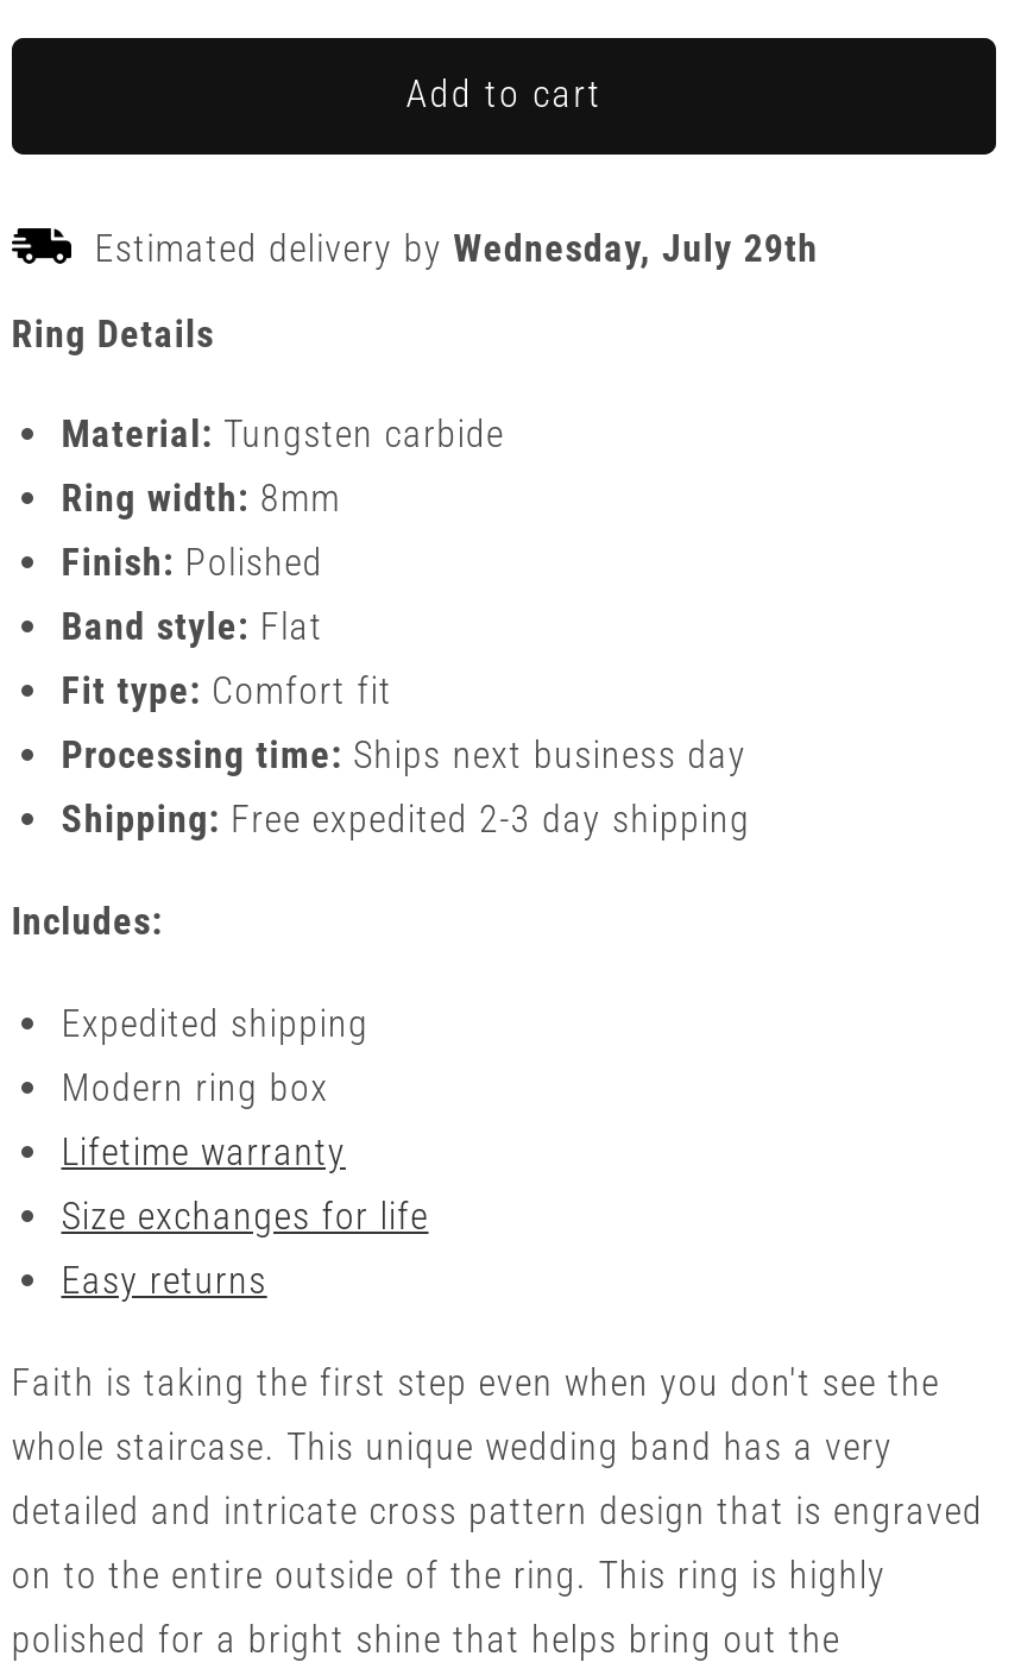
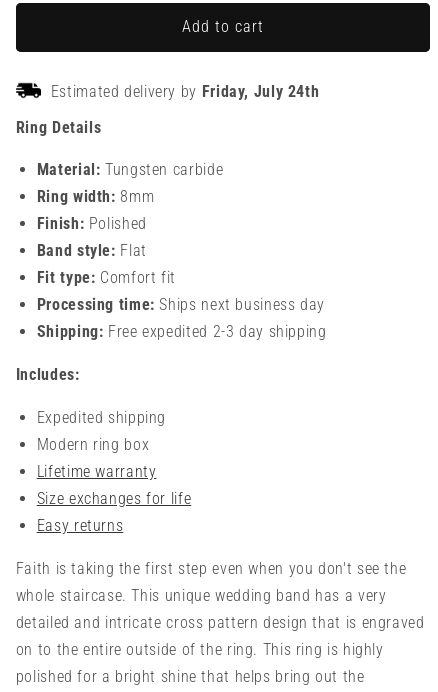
[95,227,818,272] Estimated delivery by Wednesday, July 29th -> [51,82,319,101] Estimated delivery by Friday, July 24th

